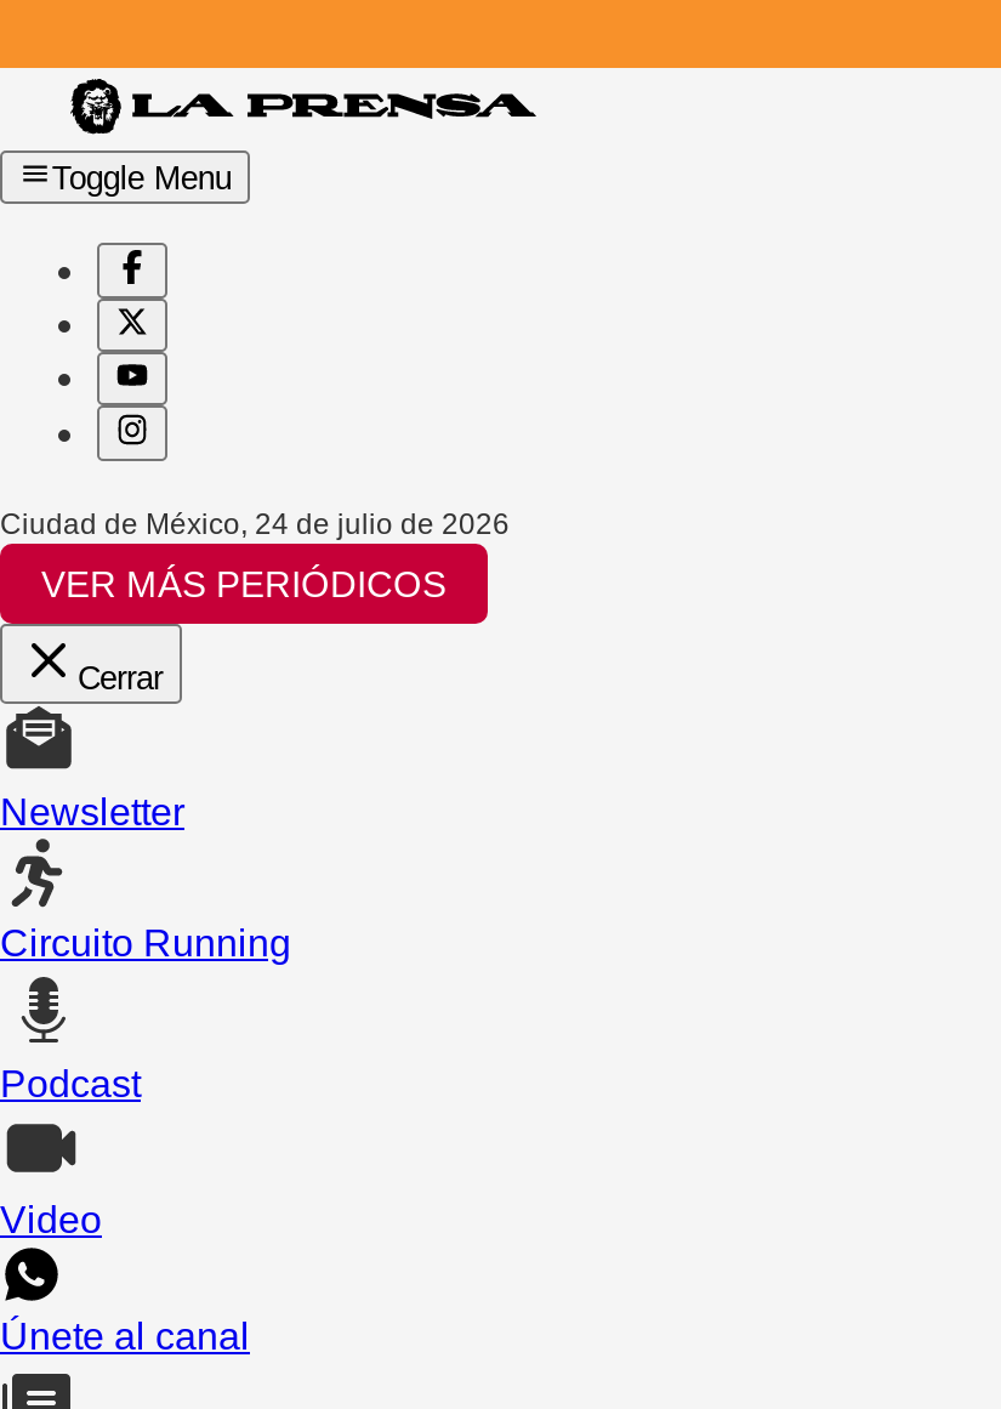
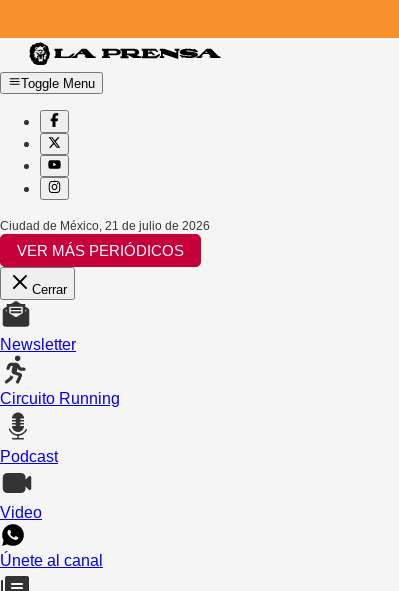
[0,506,510,540] Ciudad de México, 24 de julio de 2026 -> [0,219,210,233] Ciudad de México, 21 de julio de 2026

